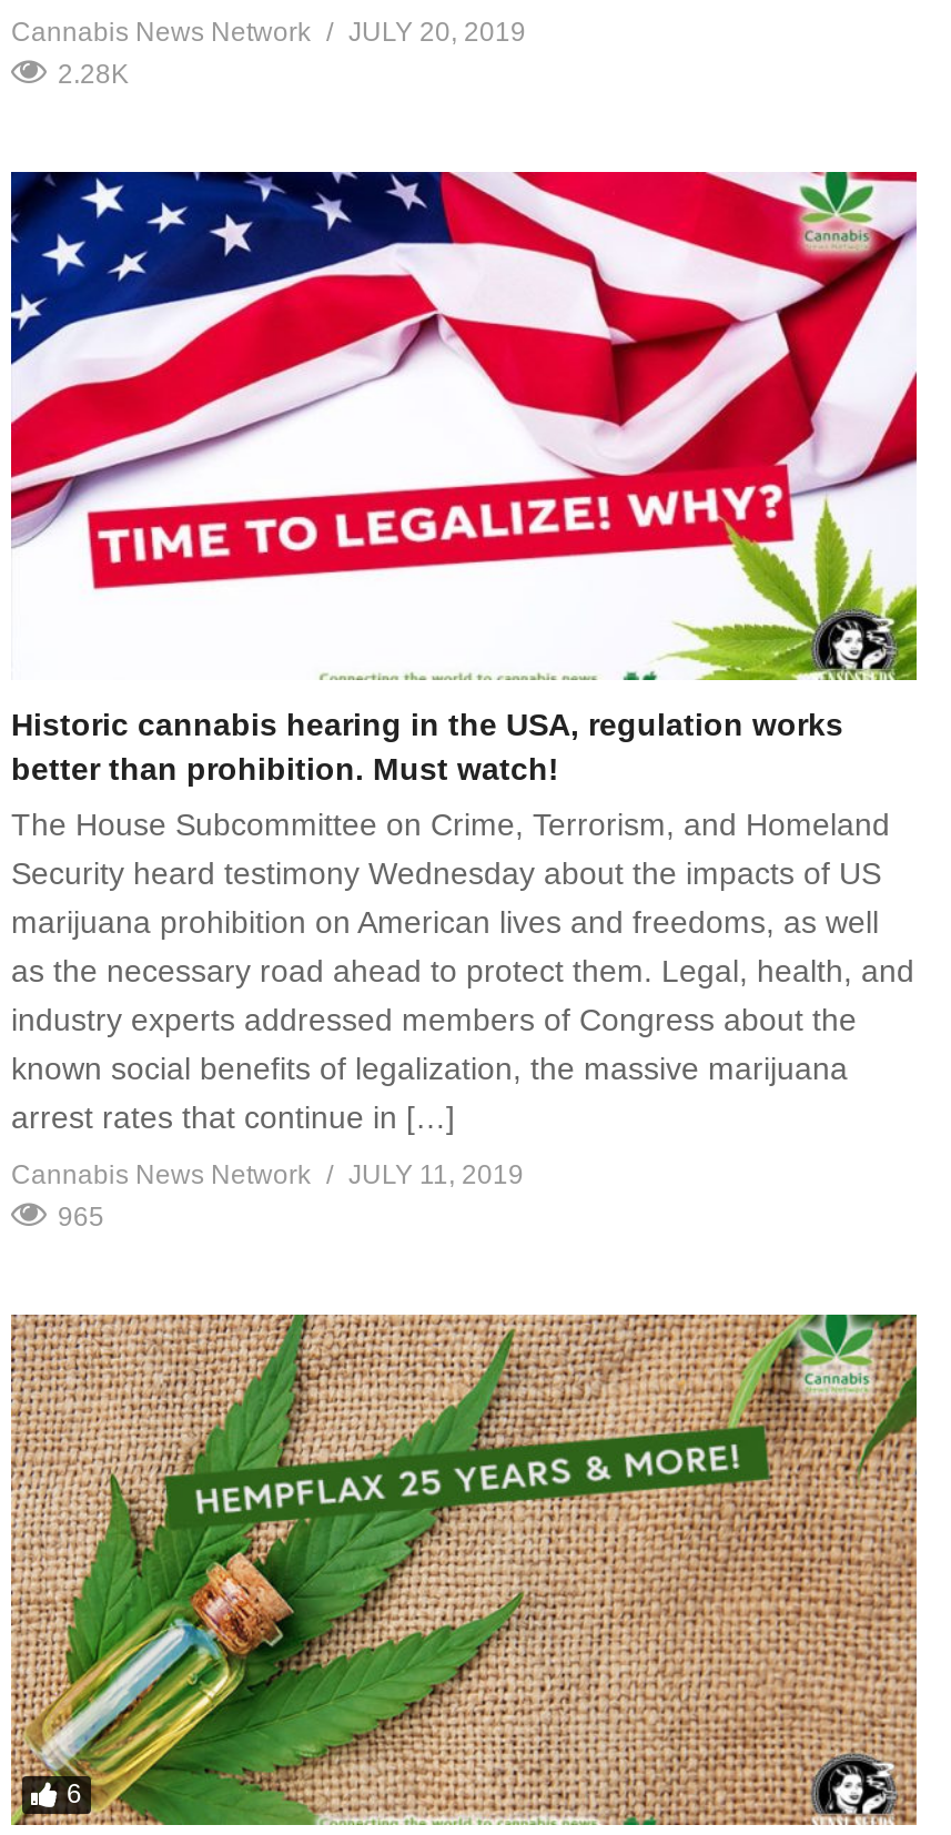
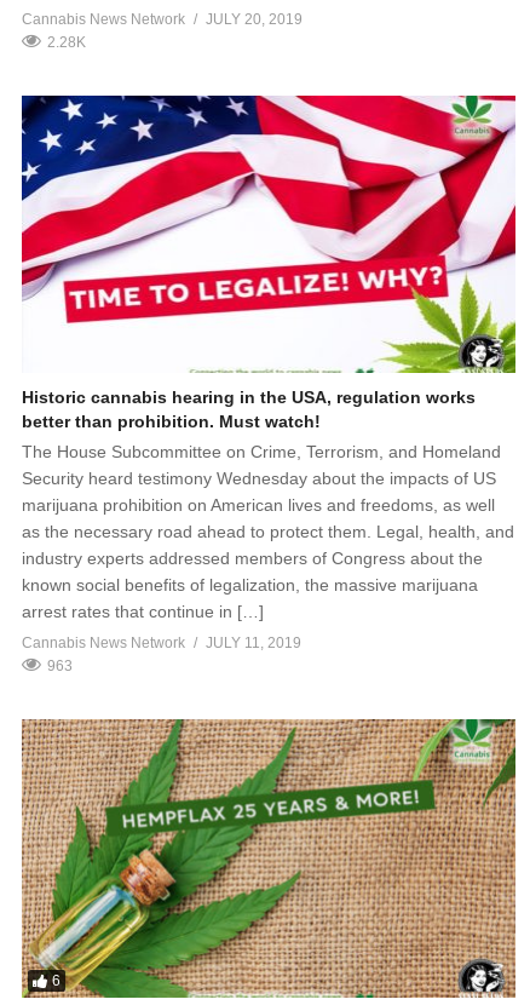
[58,1202,104,1233] 965 -> [47,658,73,675] 963

